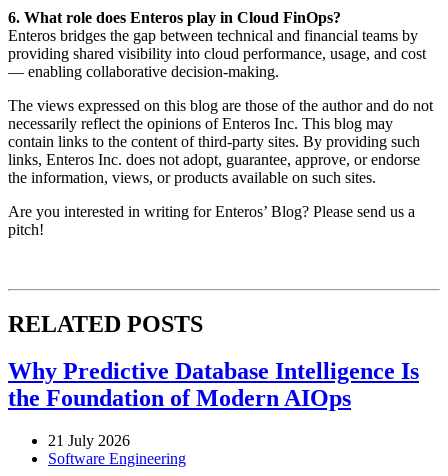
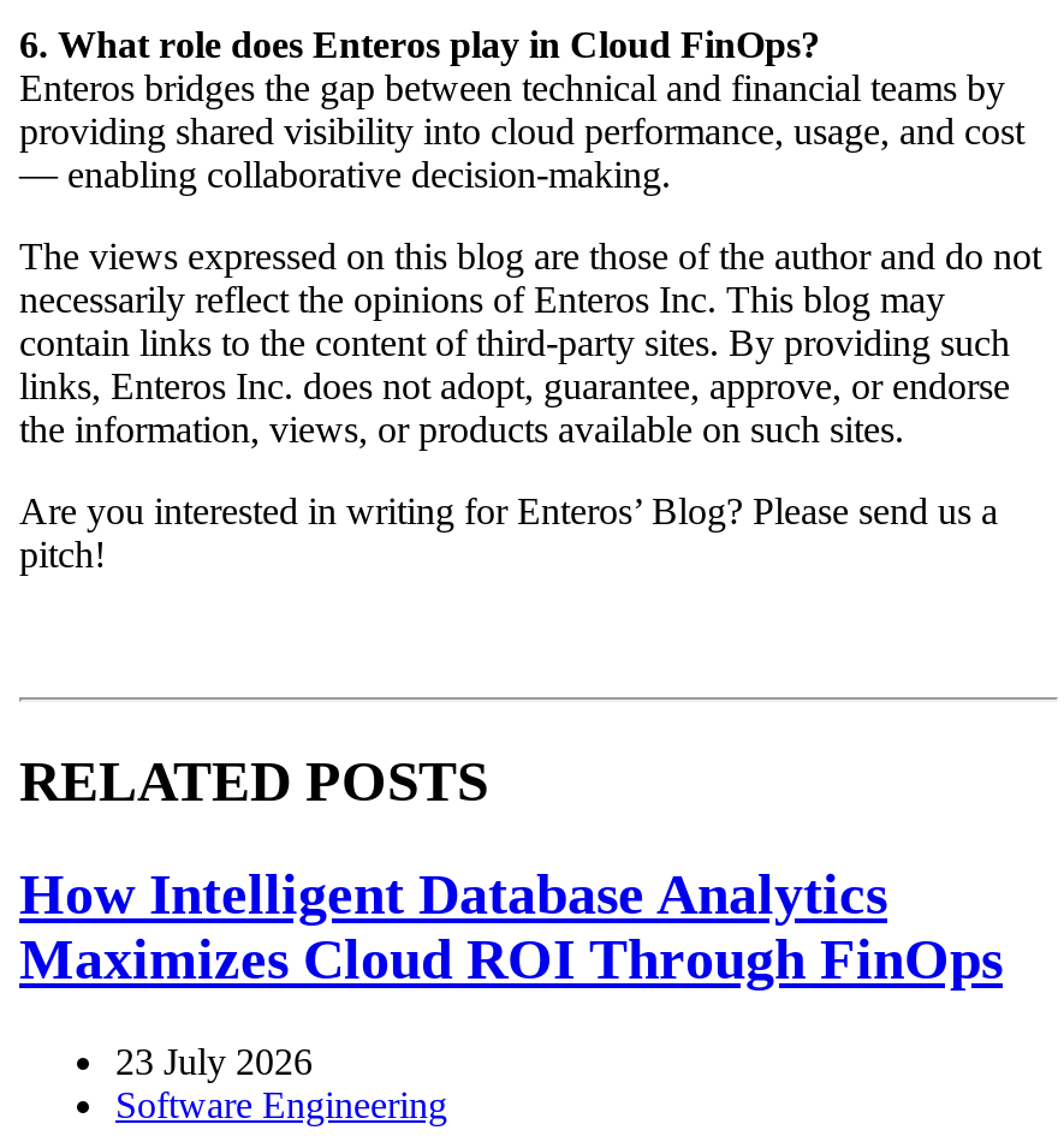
[8,358,419,411] Why Predictive Database Intelligence Is | the Foundation of Modern AIOps -> [19,863,1003,991] How Intelligent Database Analytics | Maximizes Cloud ROI Through FinOps
[48,432,130,449] 21 July 2026 -> [115,1041,313,1082] 23 July 2026

